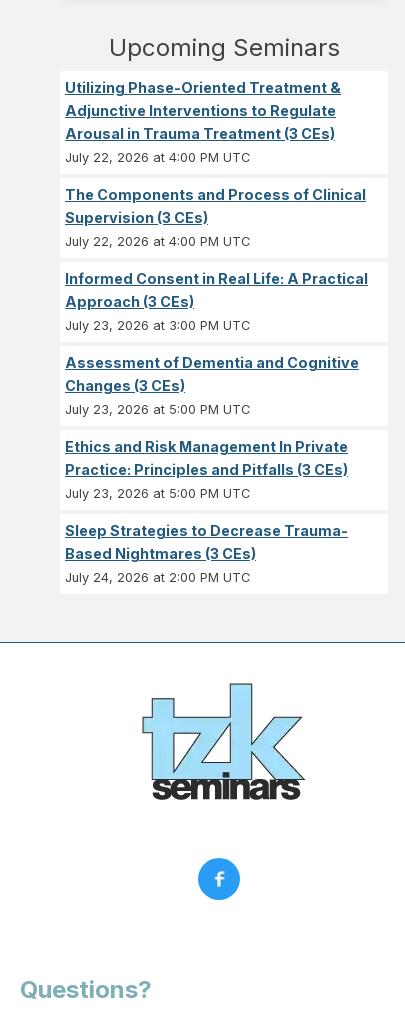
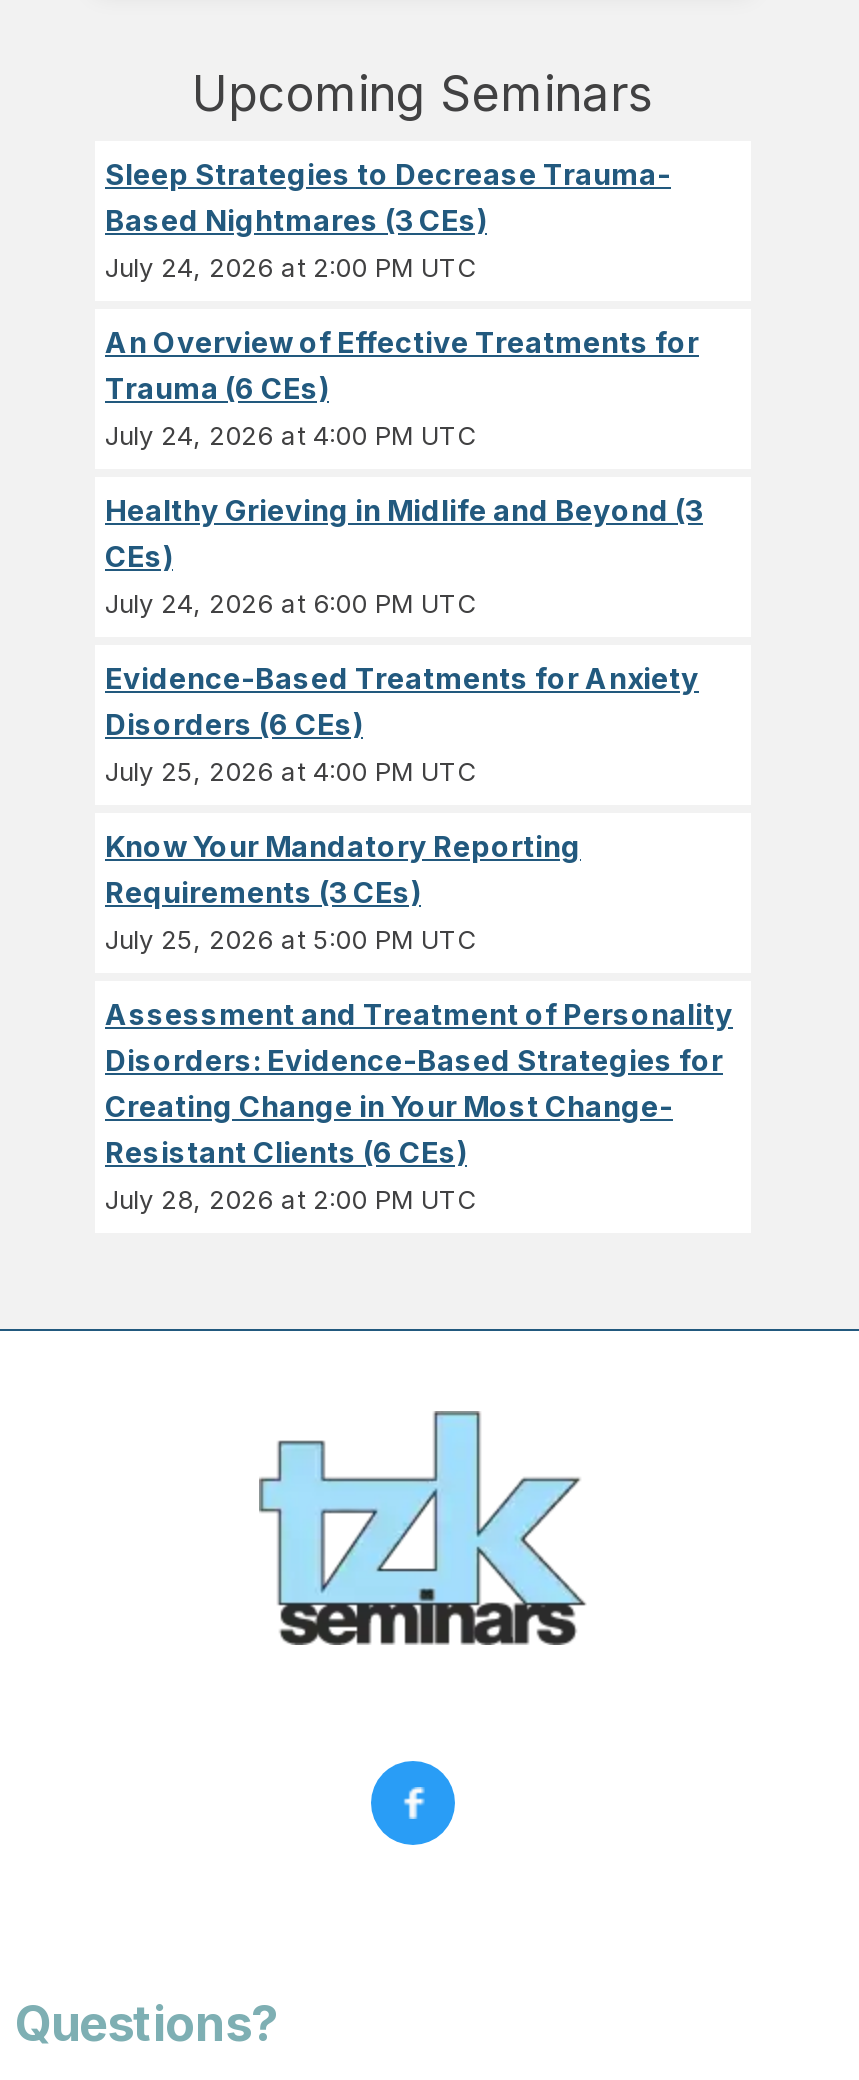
[65,79,368,501] Utilizing Phase-Oriented Treatment & | Adjunctive Interventions to Regulate | Arousal in Trauma Treatment (3 CEs) | July 22, 2026 at 4:00 PM UTC | The Components and Process of Clinical | Supervision (3 CEs) | July 22, 2026 at 4:00 PM UTC | Informed Consent in Real Life: A Practical | Approach (3 CEs) | July 23, 2026 at 3:00 PM UTC | Assessment of Dementia and Cognitive | Changes (3 CEs) | July 23, 2026 at 5:00 PM UTC | Ethics and Risk Management In Private | Practice: Principles and Pitfalls (3 CEs) | July 23, 2026 at 5:00 PM UTC -> none
moved [65,522,348,585] -> [105,157,671,283]: Sleep Strategies to Decrease Trauma- | Based Nightmares (3 CEs) | July 24, 2026 at 2:00 PM UTC
none -> [105,325,733,1215] An Overview of Effective Treatments for | Trauma (6 CEs) | July 24, 2026 at 4:00 PM UTC | Healthy Grieving in Midlife and Beyond (3 | CEs) | July 24, 2026 at 6:00 PM UTC | Evidence-Based Treatments for Anxiety | Disorders (6 CEs) | July 25, 2026 at 4:00 PM UTC | Know Your Mandatory Reporting | Requirements (3 CEs) | July 25, 2026 at 5:00 PM UTC | Assessment and Treatment of Personality | Disorders: Evidence-Based Strategies for | Creating Change in Your Most Change- | Resistant Clients (6 CEs) | July 28, 2026 at 2:00 PM UTC

